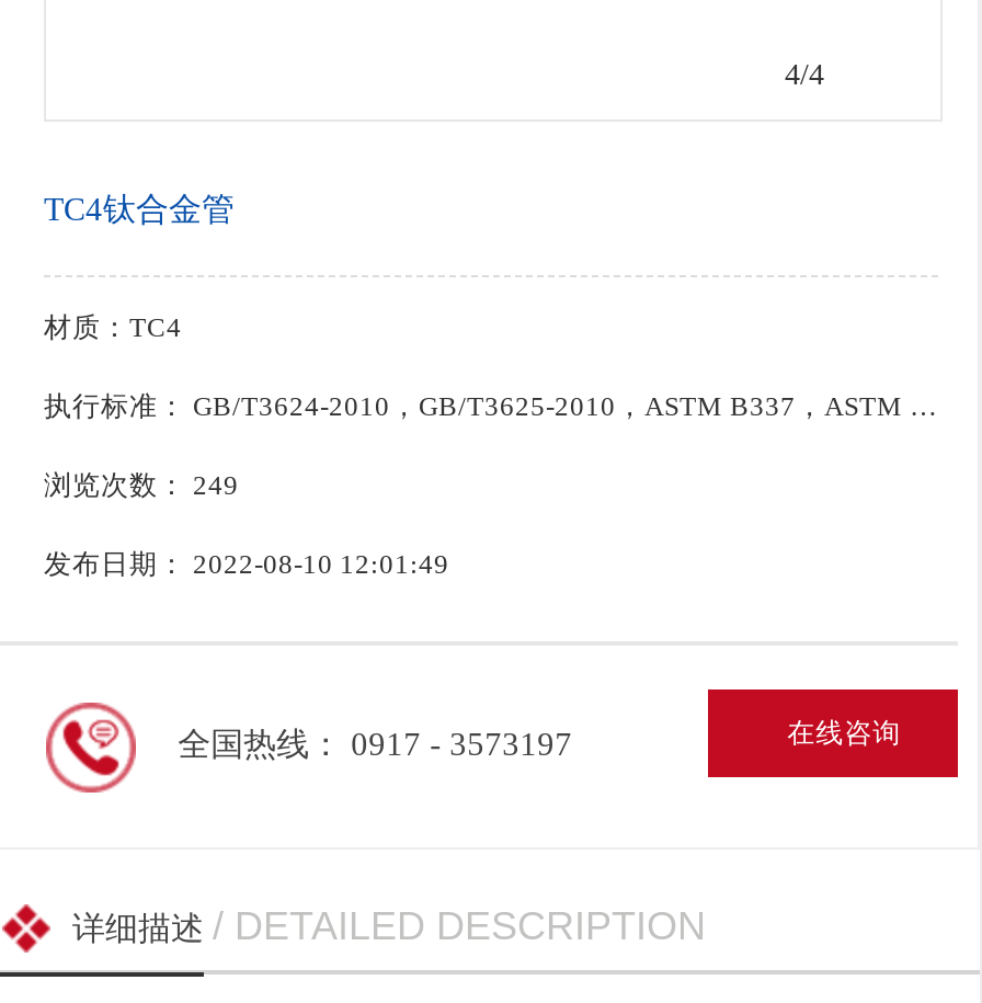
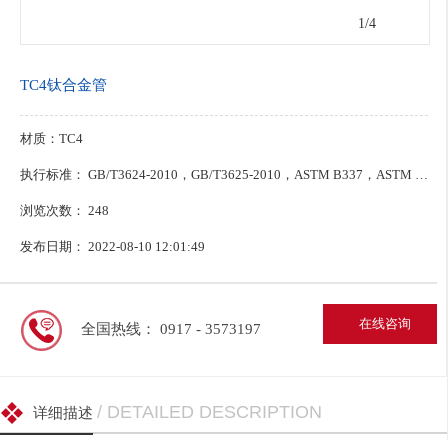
[44,470,239,501] 浏览次数：249 -> [20,204,109,218] 浏览次数：248

